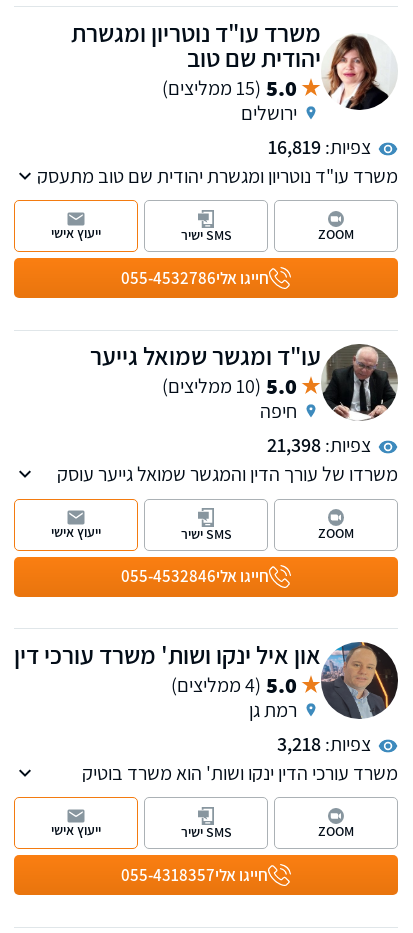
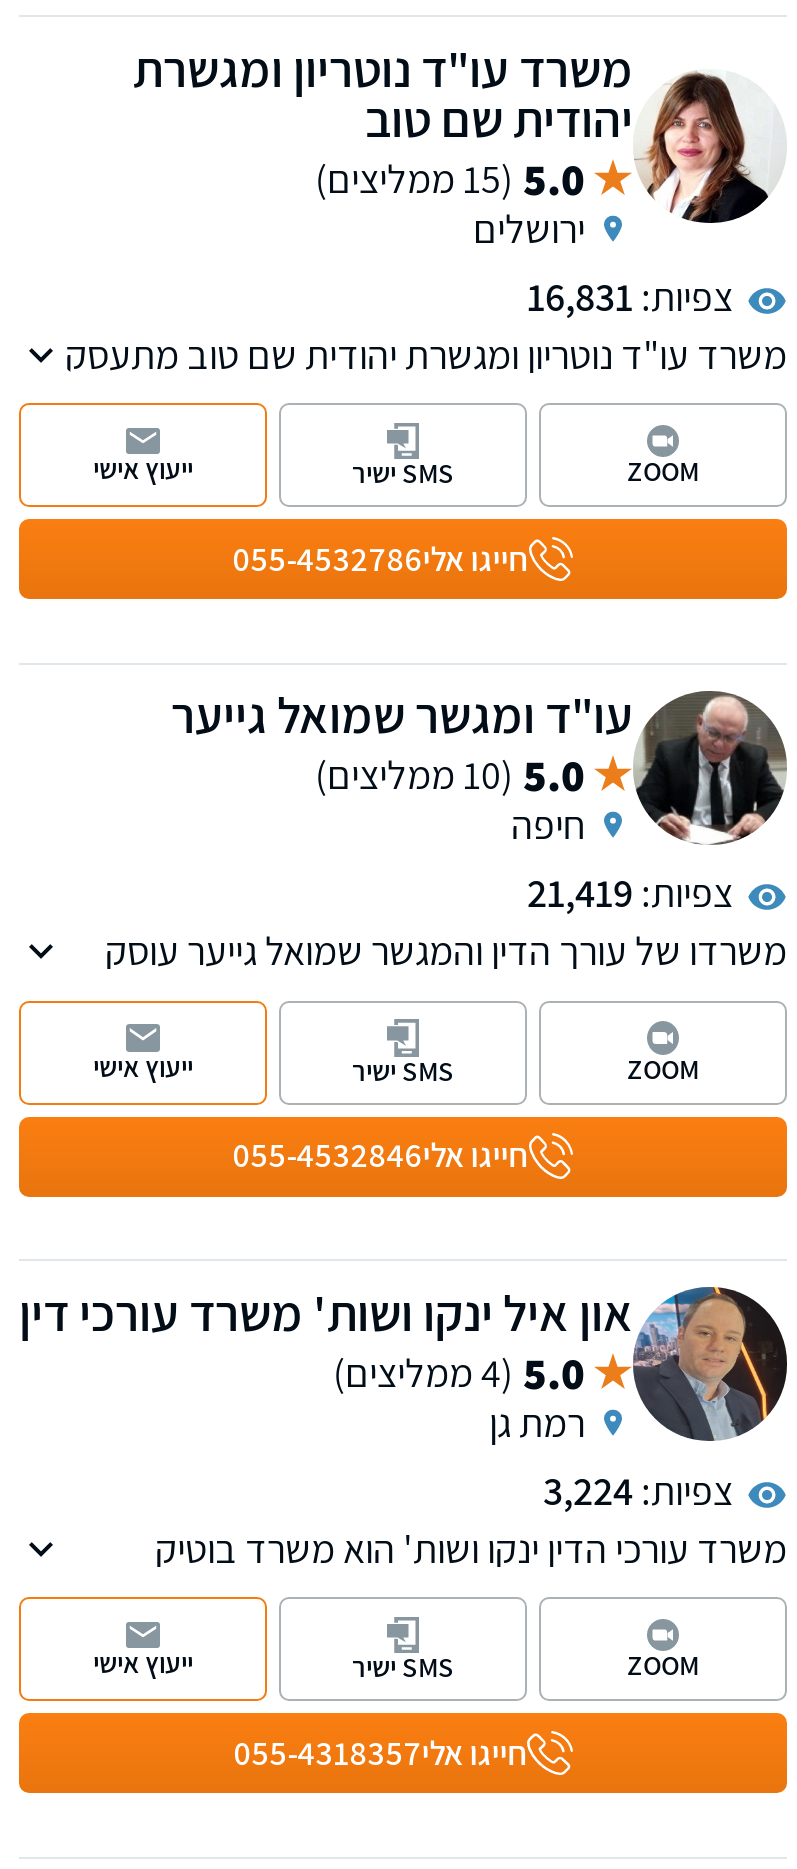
[268,133,371,159] צפיות: 16,819 -> [527,270,733,322] צפיות: 16,831
[267,432,371,458] צפיות: 21,398 -> [527,867,733,919] צפיות: 21,419
[277,730,371,756] צפיות: 3,218 -> [543,1464,733,1516] צפיות: 3,224

